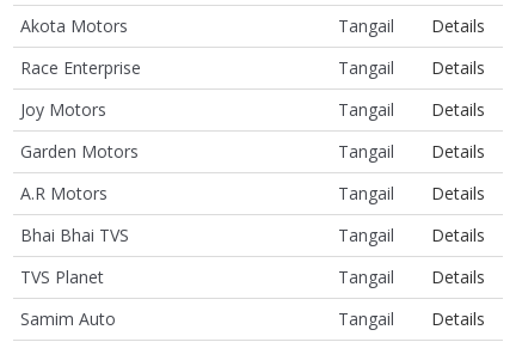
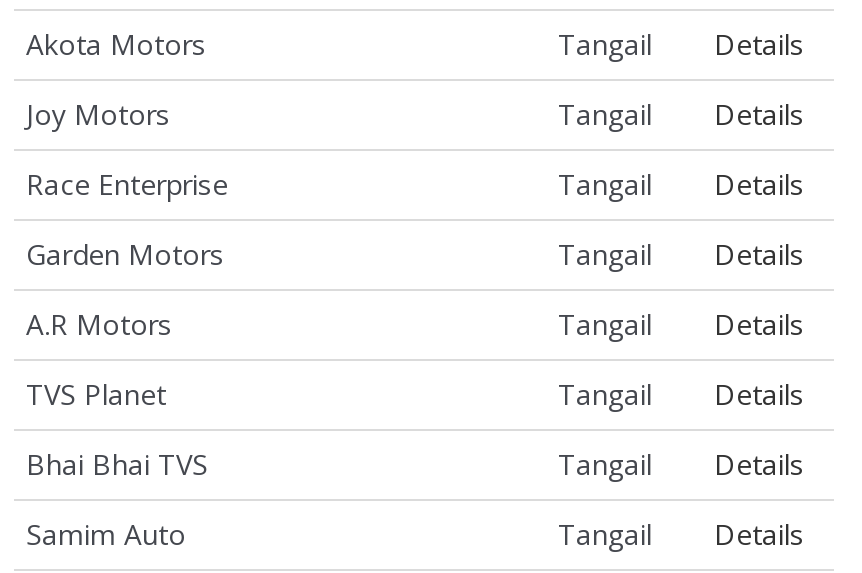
moved [20,56,141,79] -> [26,165,228,203]: Race Enterprise
moved [20,98,106,121] -> [26,95,170,133]: Joy Motors
moved [20,223,129,246] -> [26,445,208,483]: Bhai Bhai TVS
moved [20,265,104,288] -> [26,375,166,413]: TVS Planet

